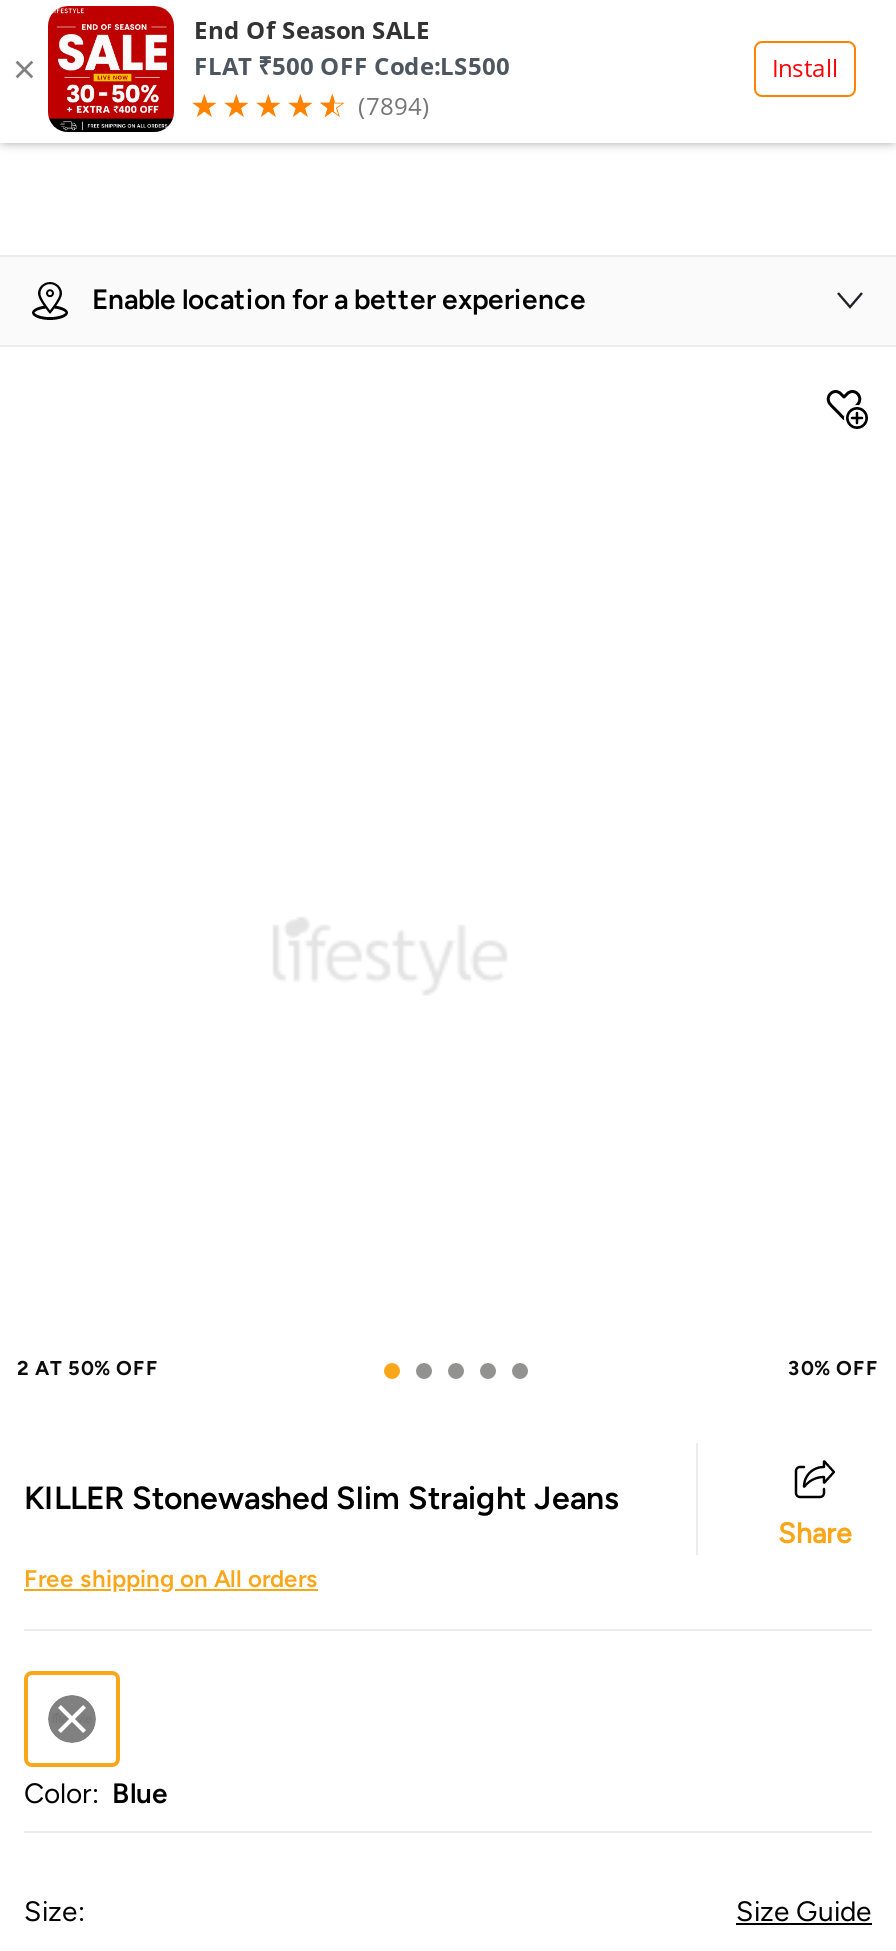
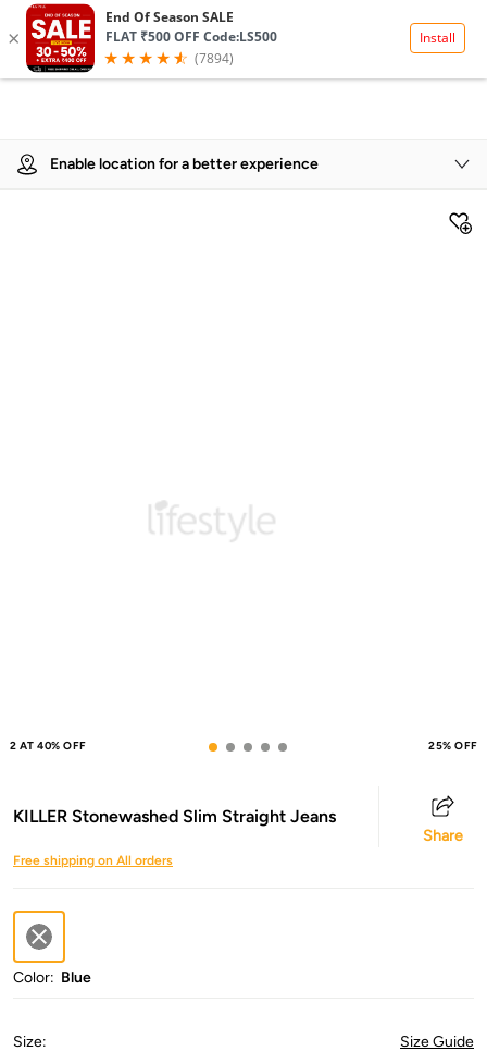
[17,1355,159,1381] 2 AT 50% OFF -> [9,738,86,753] 2 AT 40% OFF
[788,1355,879,1381] 30% OFF -> [428,738,478,753] 25% OFF

